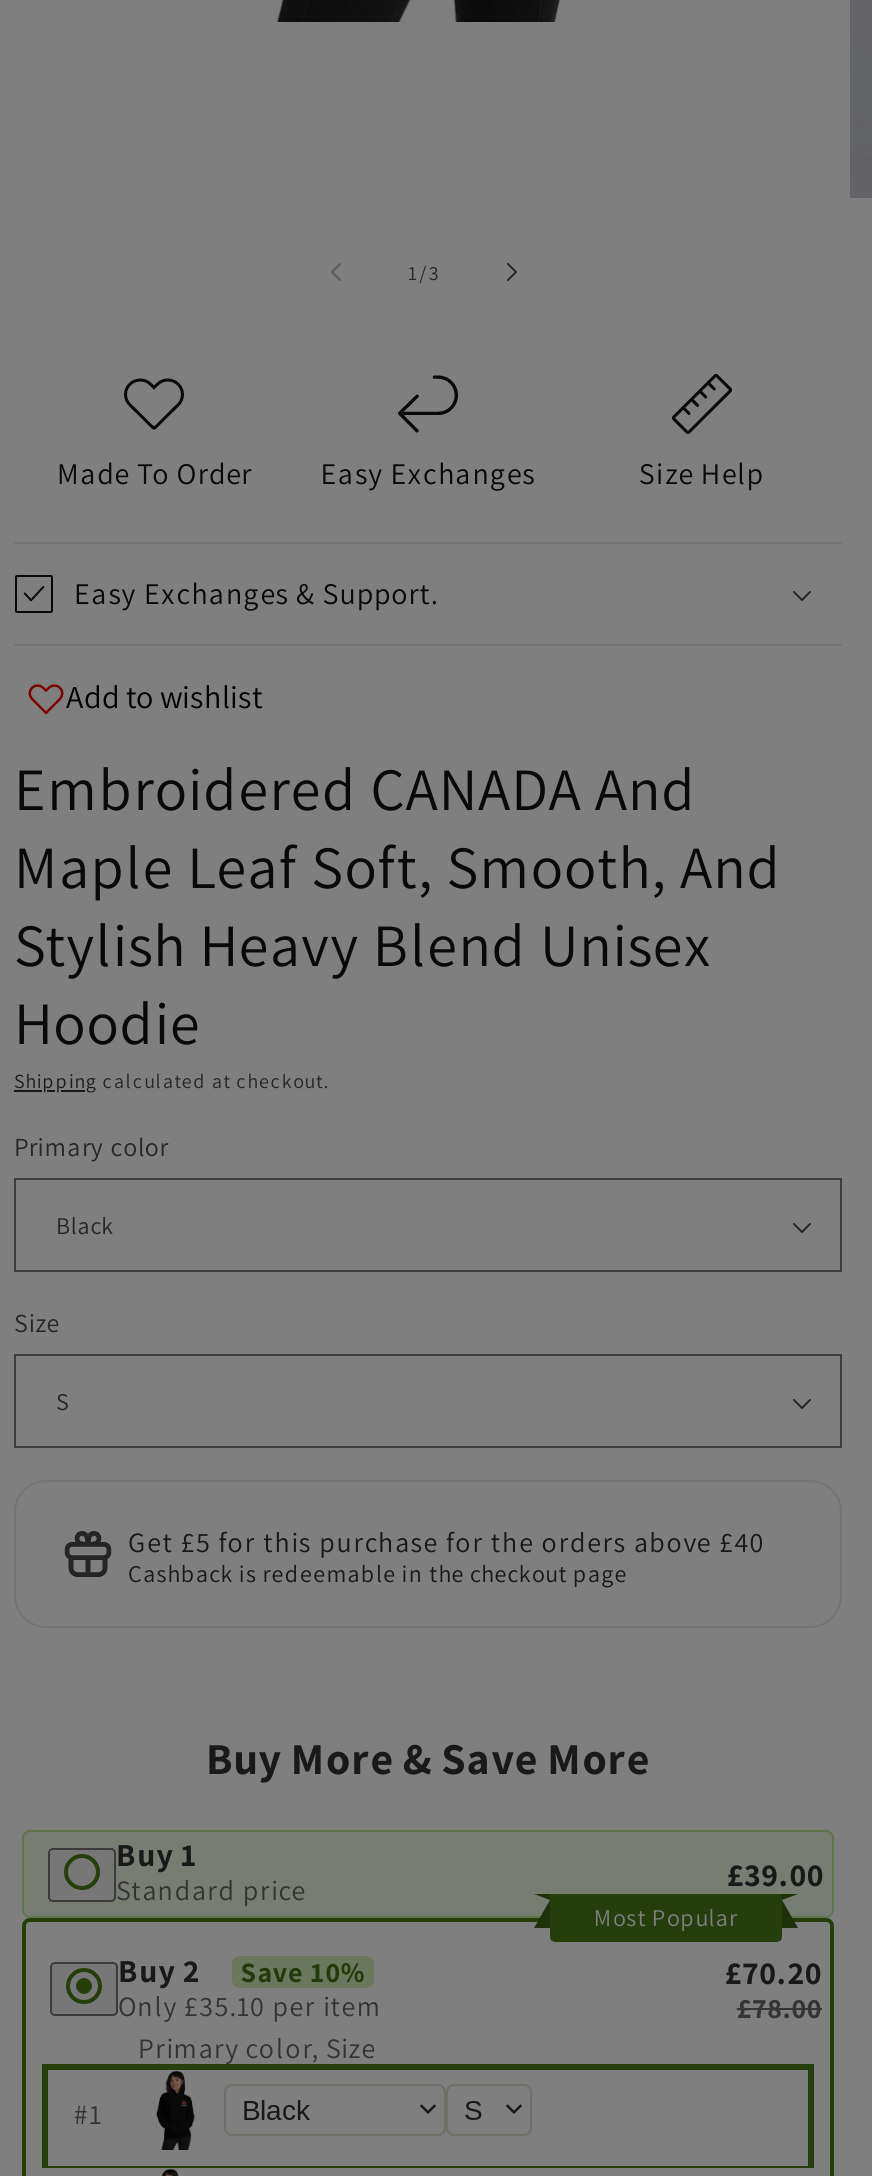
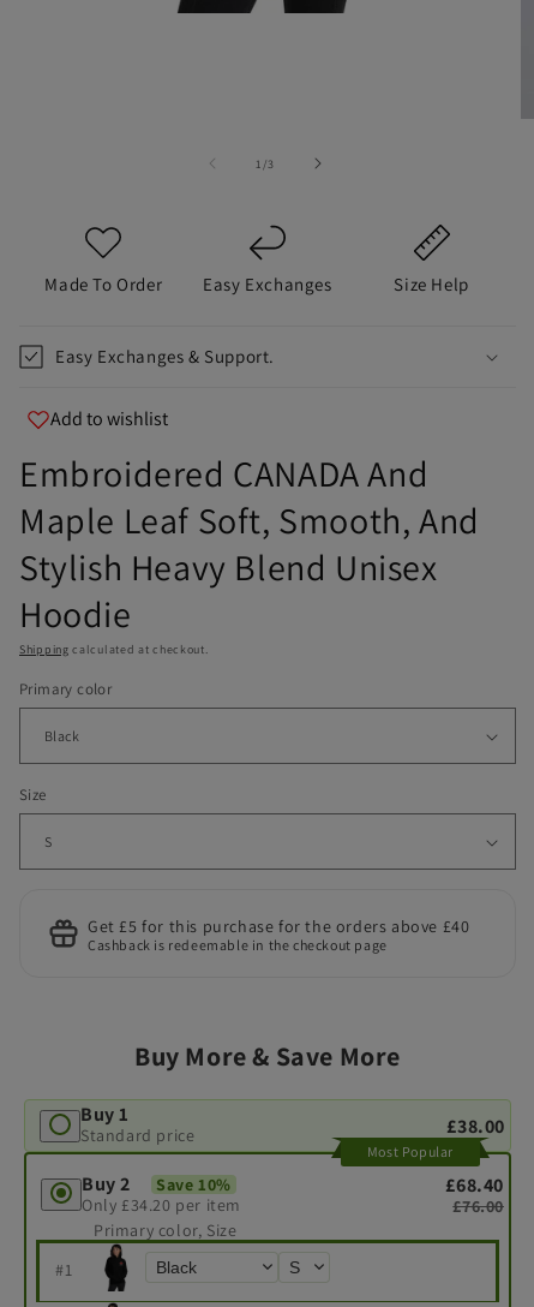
[727,1854,824,1896] £39.00 -> [447,1113,505,1139] £38.00
[725,1953,822,1995] £70.20 -> [446,1173,504,1198] £68.40
[118,1988,382,2024] Only £35.10 per item -> [82,1194,241,1215] Only £34.20 per item
[737,1991,822,2027] £78.00 -> [453,1196,504,1217] £76.00

